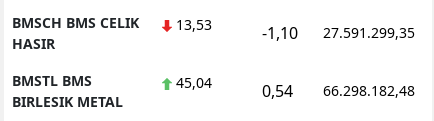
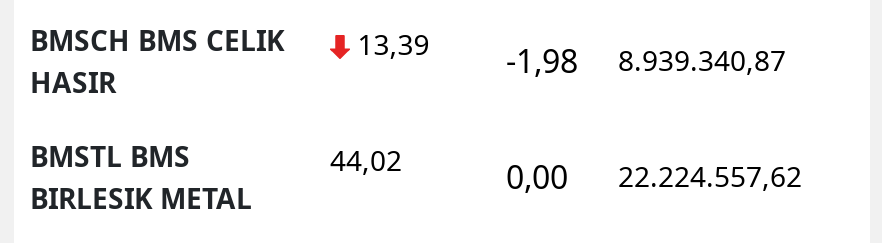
[12,13,212,34] BMSCH BMS CELIK 13,53 -> [30,21,430,63] BMSCH BMS CELIK 13,39
[262,22,298,44] -1,10 -> [506,39,578,83] -1,98
[323,23,415,42] 27.591.299,35 -> [618,41,786,79] 8.939.340,87
[176,73,212,92] 45,04 -> [330,141,402,179] 44,02
[262,80,293,102] 0,54 -> [506,155,568,199] 0,00
[323,81,415,100] 66.298.182,48 -> [618,157,802,195] 22.224.557,62

